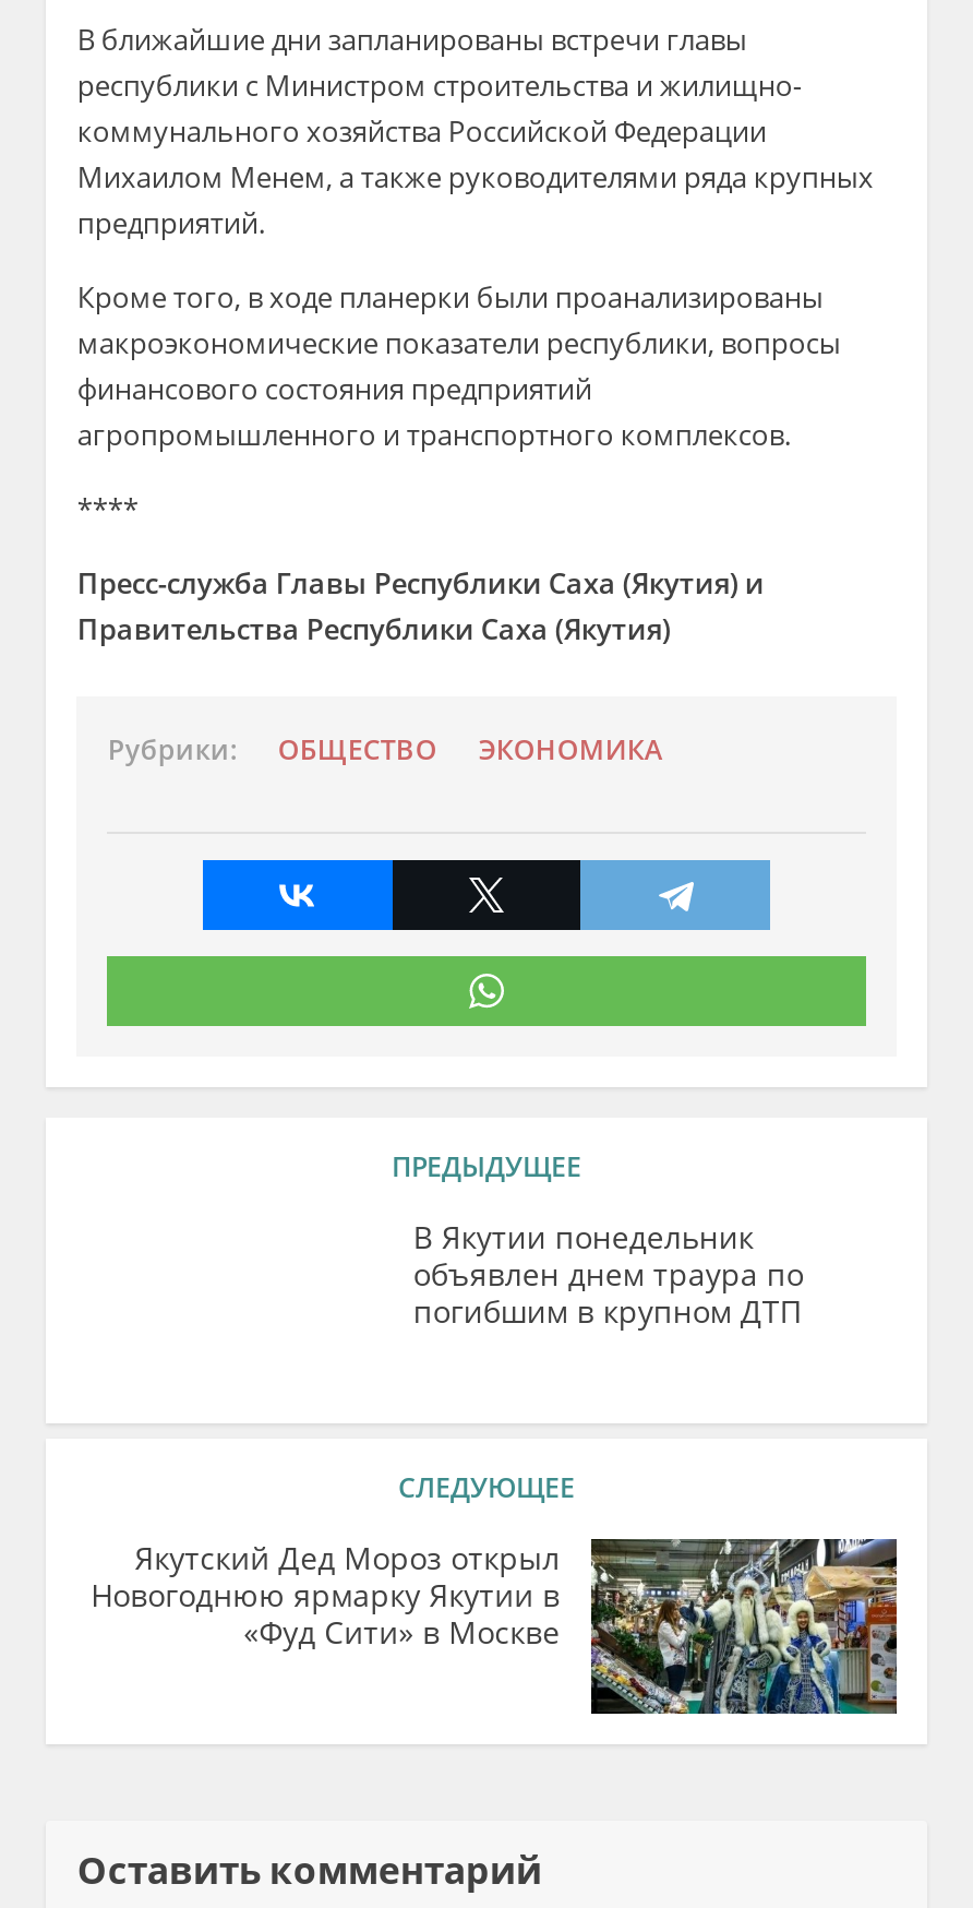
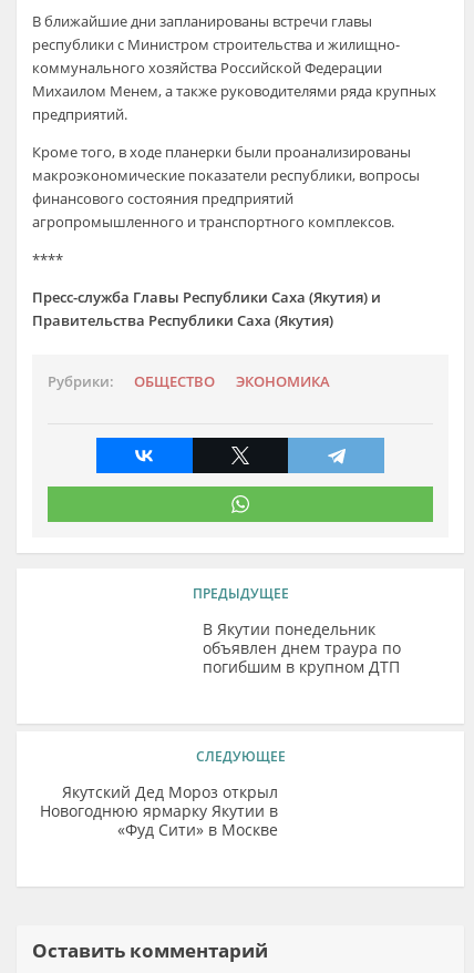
[589,1537,899,1716] [image] -> none

